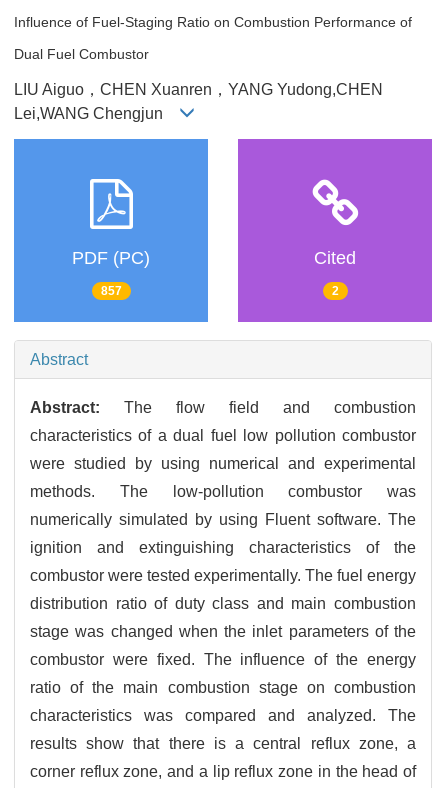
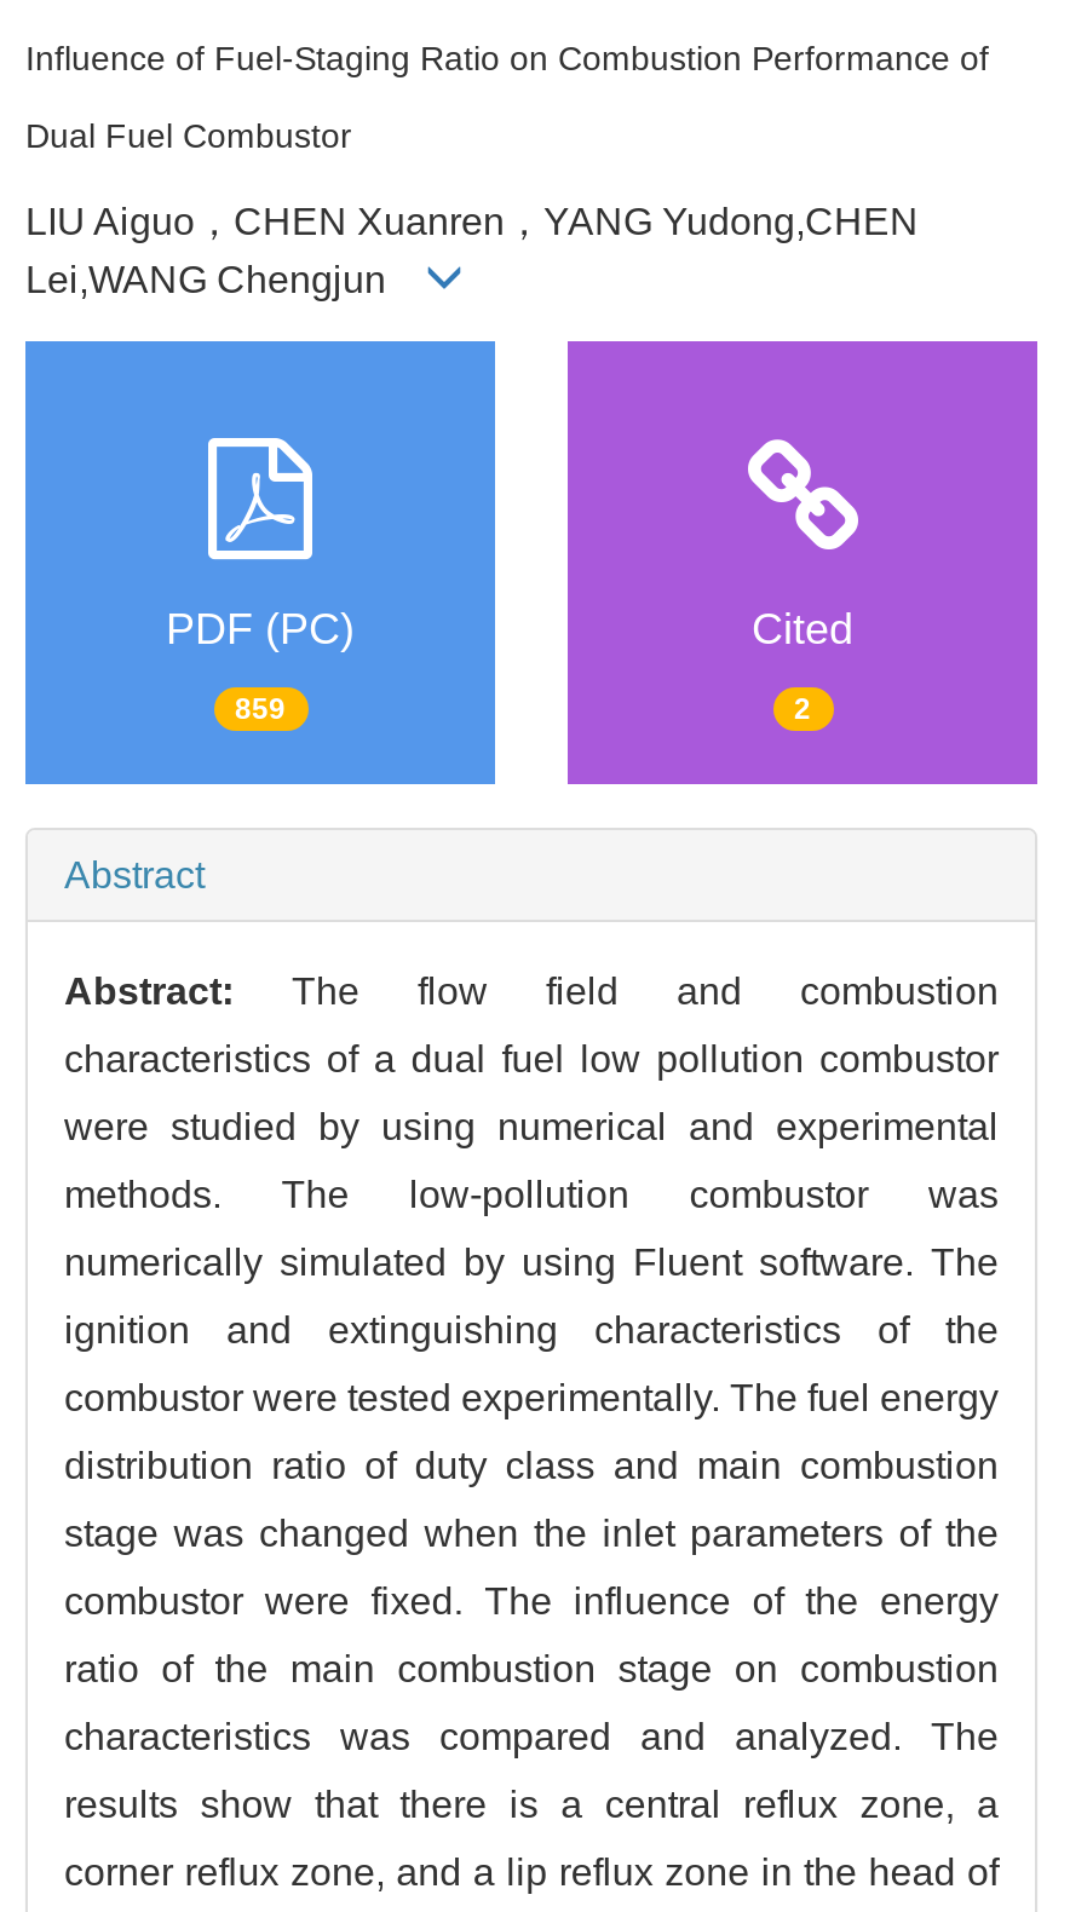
[100,284,121,298] 857 -> [235,692,286,726] 859

